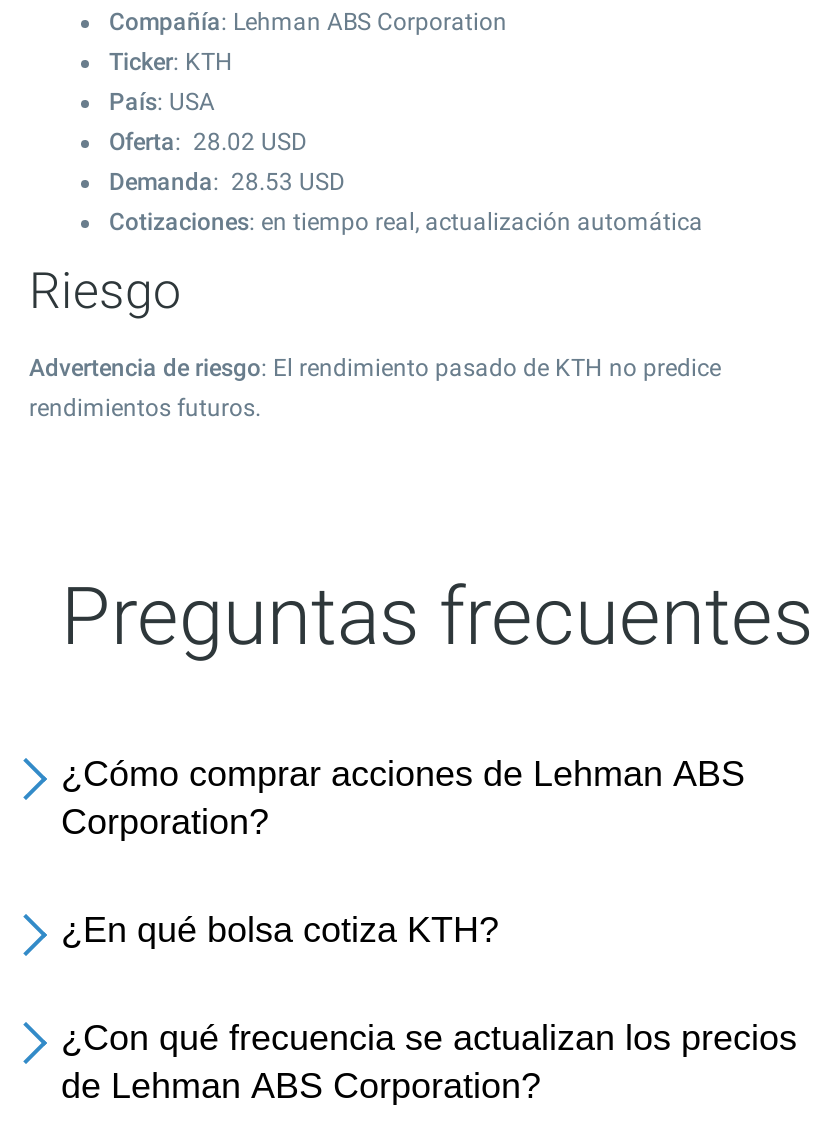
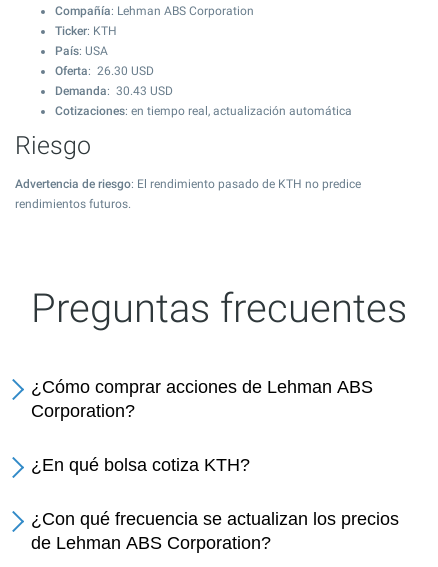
[109,128,307,156] Oferta: 28.02 USD -> [55,64,154,78] Oferta: 26.30 USD
[109,168,345,196] Demanda: 28.53 USD -> [55,84,173,98] Demanda: 30.43 USD

